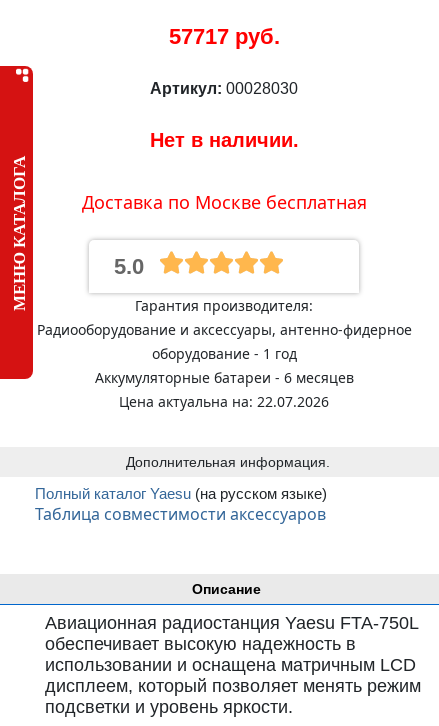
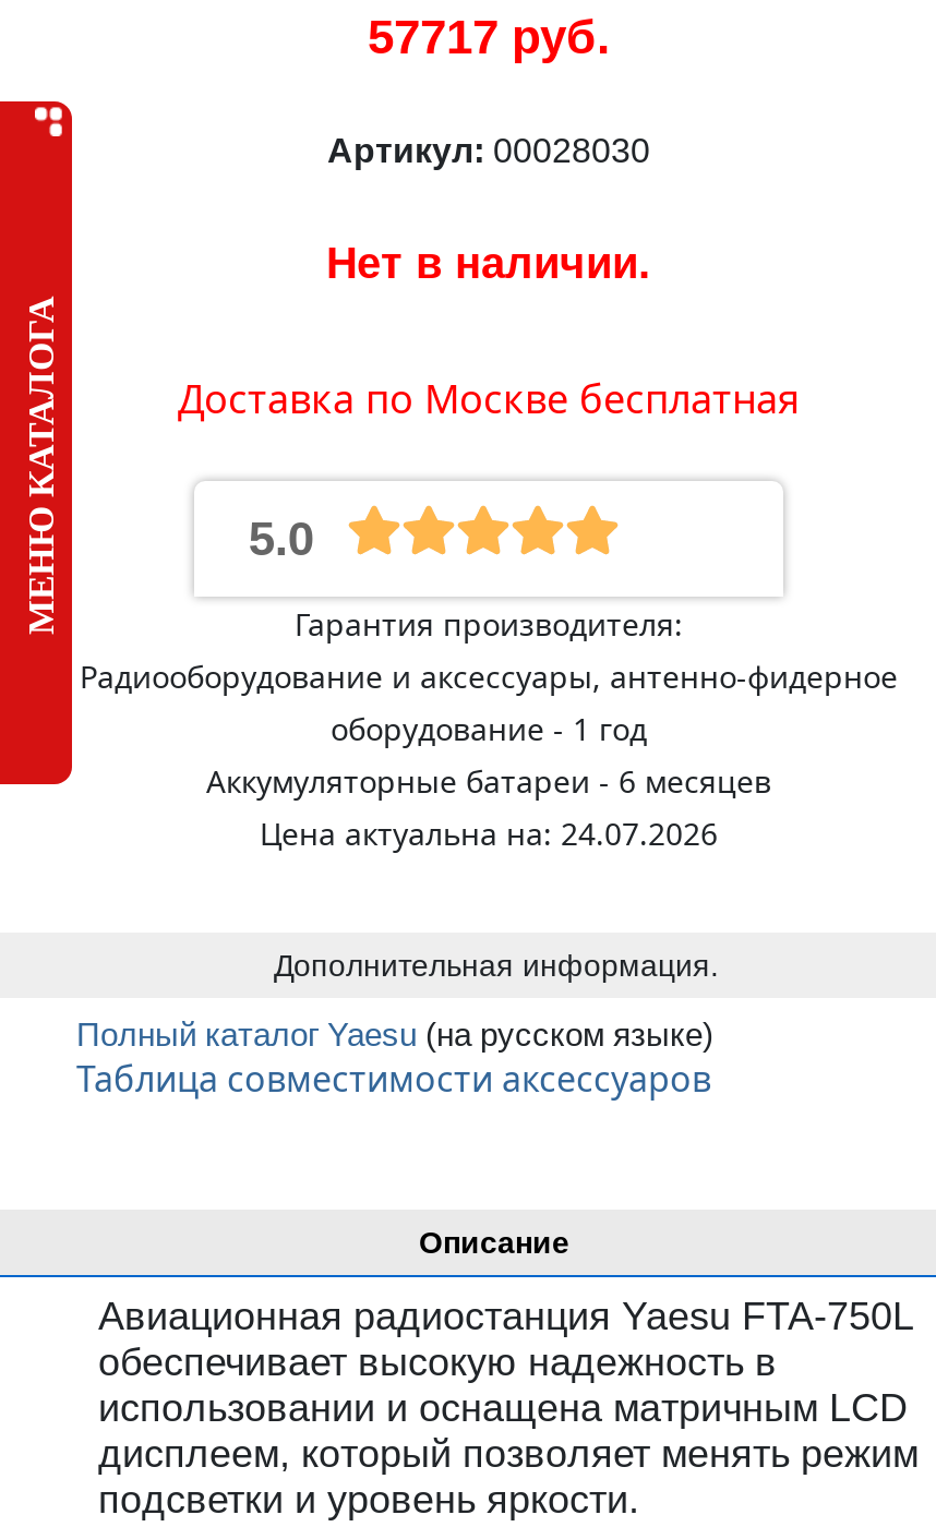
[119,392,329,411] Цена актуальна на: 22.07.2026 -> [260,813,718,854] Цена актуальна на: 24.07.2026

